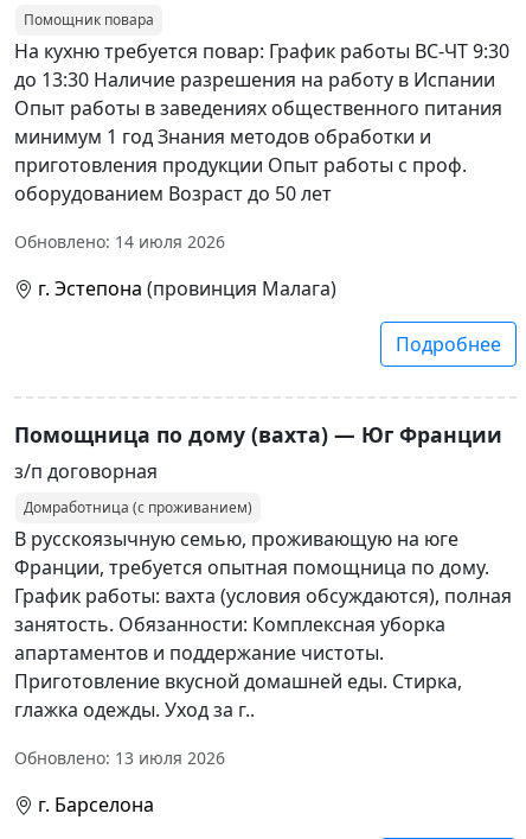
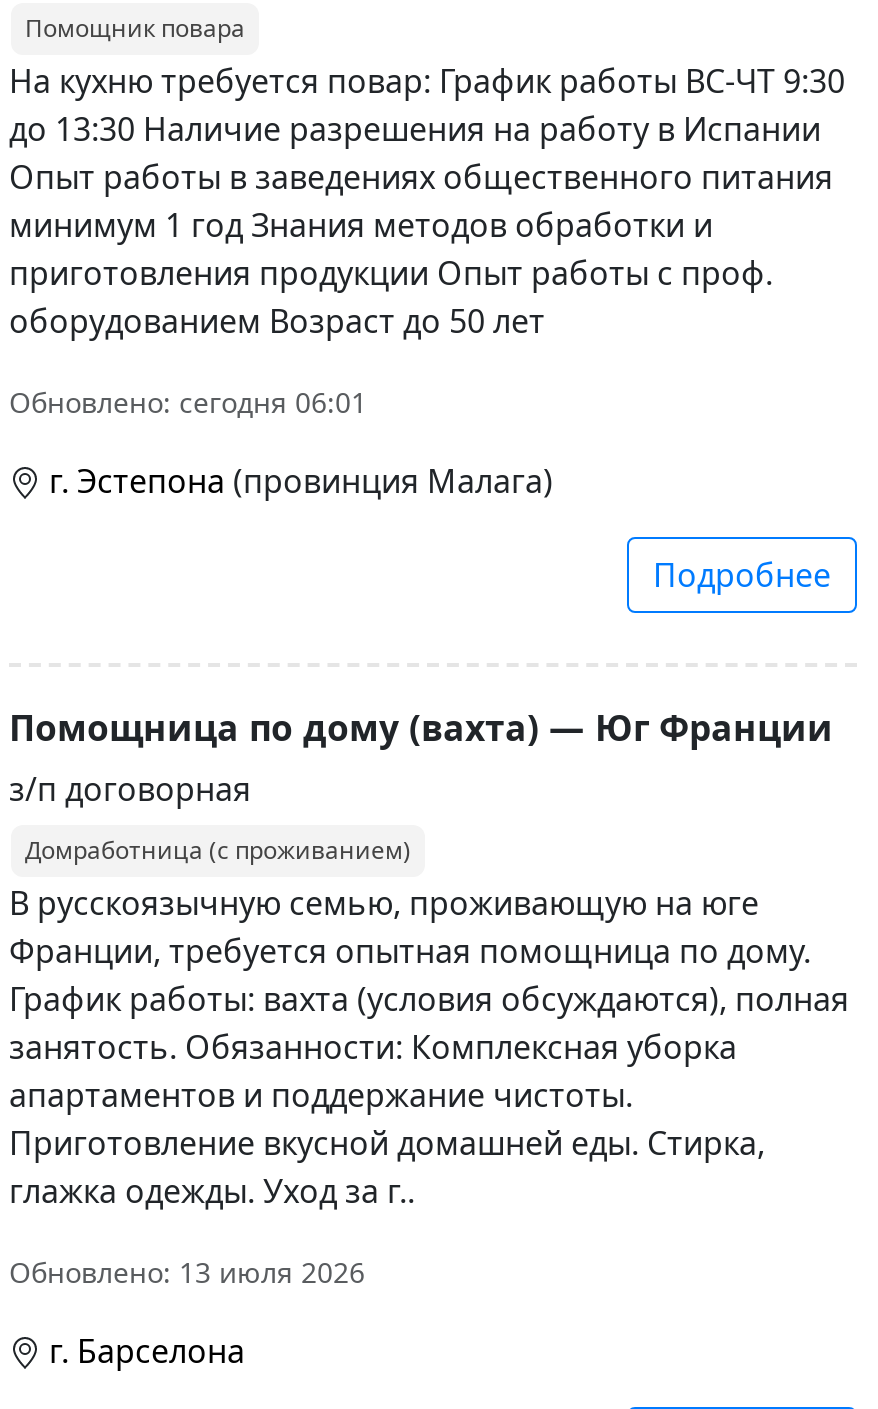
[14,230,225,252] Обновлено: 14 июля 2026 -> [9,382,367,420] Обновлено: сегодня 06:01

